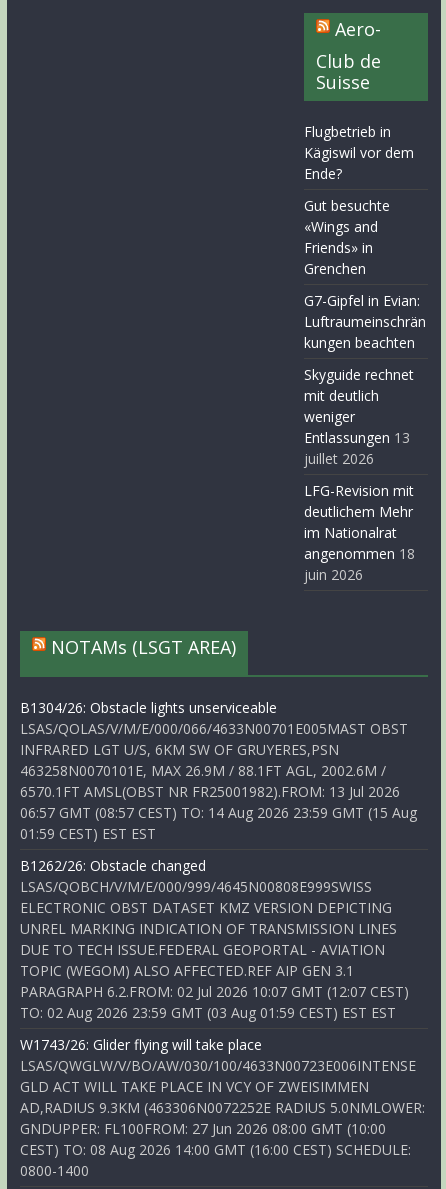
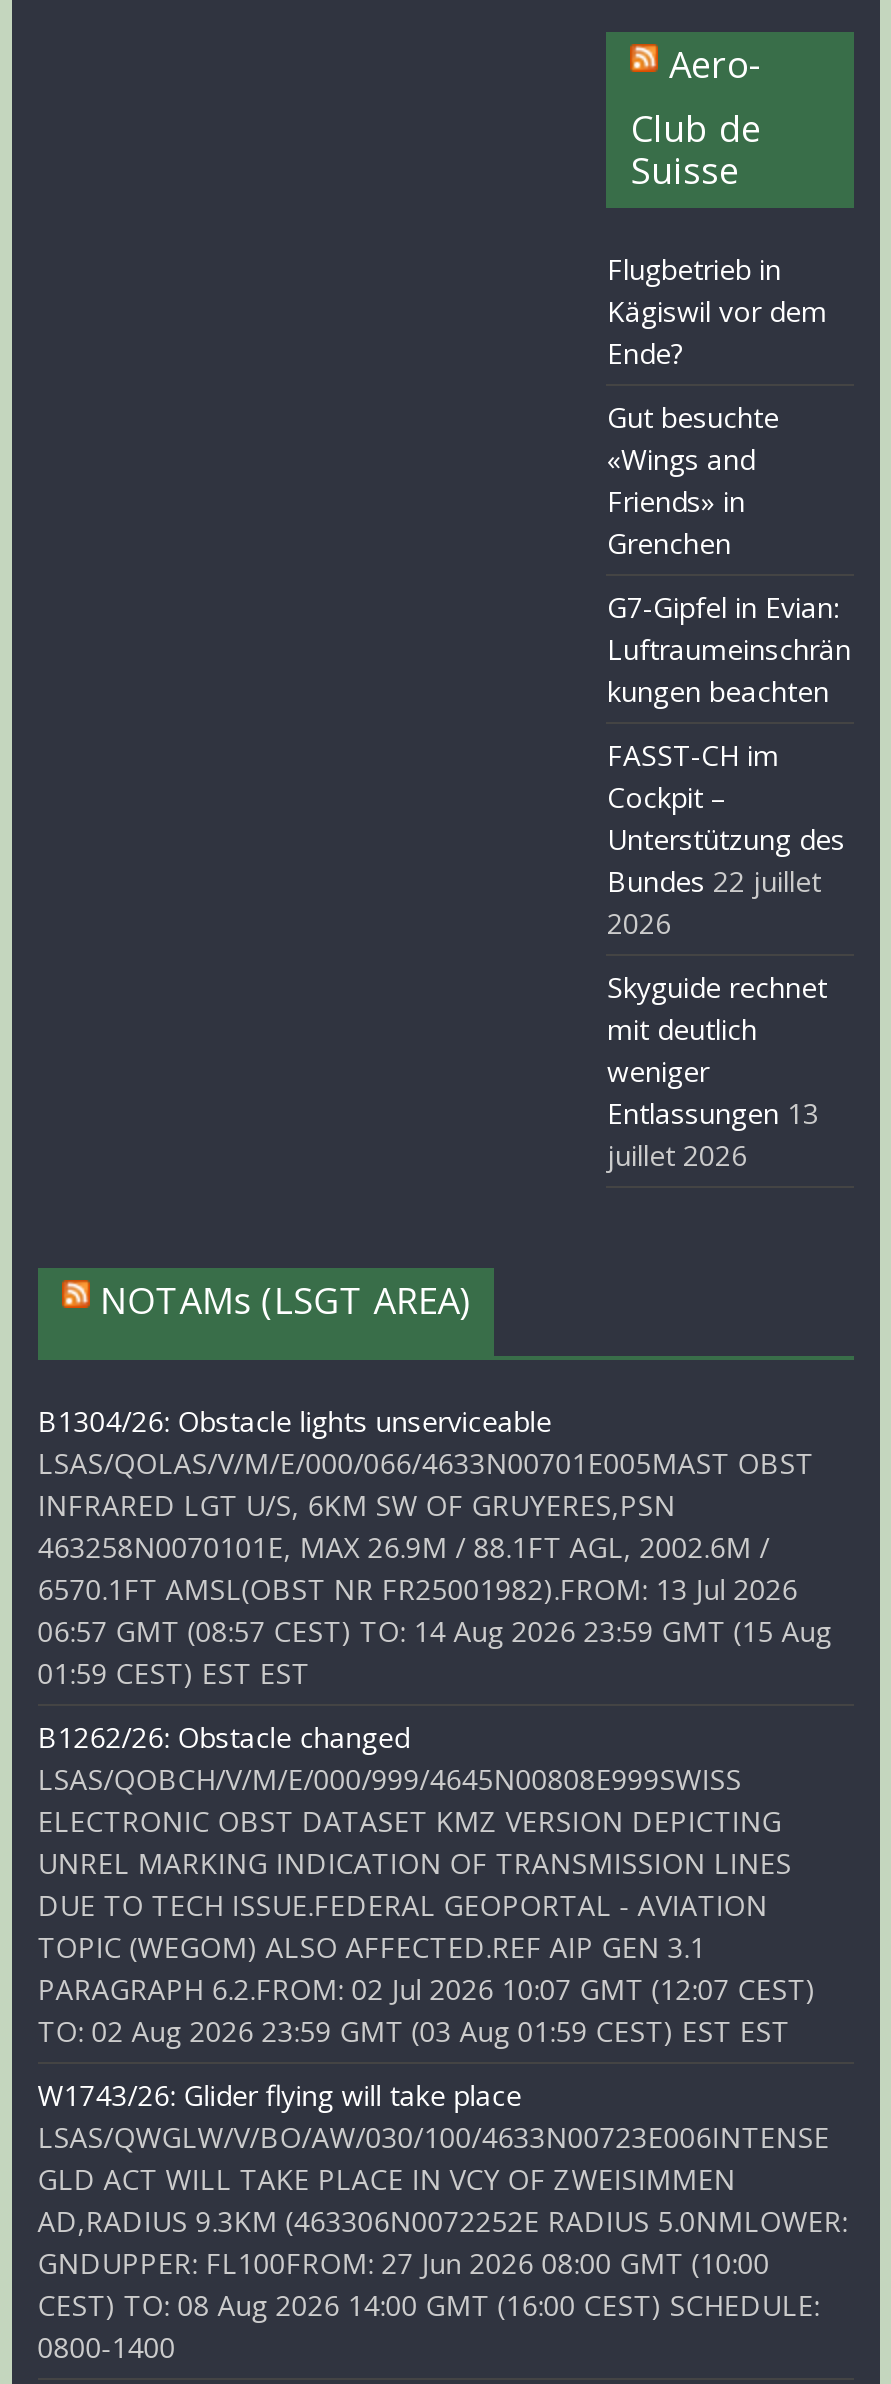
none -> [607,736,845,942] FASST-CH im | Cockpit – | Unterstützung des | Bundes 22 juillet | 2026
moved [304,365,414,468] -> [607,968,827,1174]: Skyguide rechnet | mit deutlich | weniger | Entlassungen 13 | juillet 2026
[304,481,415,584] LFG-Revision mit | deutlichem Mehr | im Nationalrat | angenommen 18 | juin 2026 -> none

